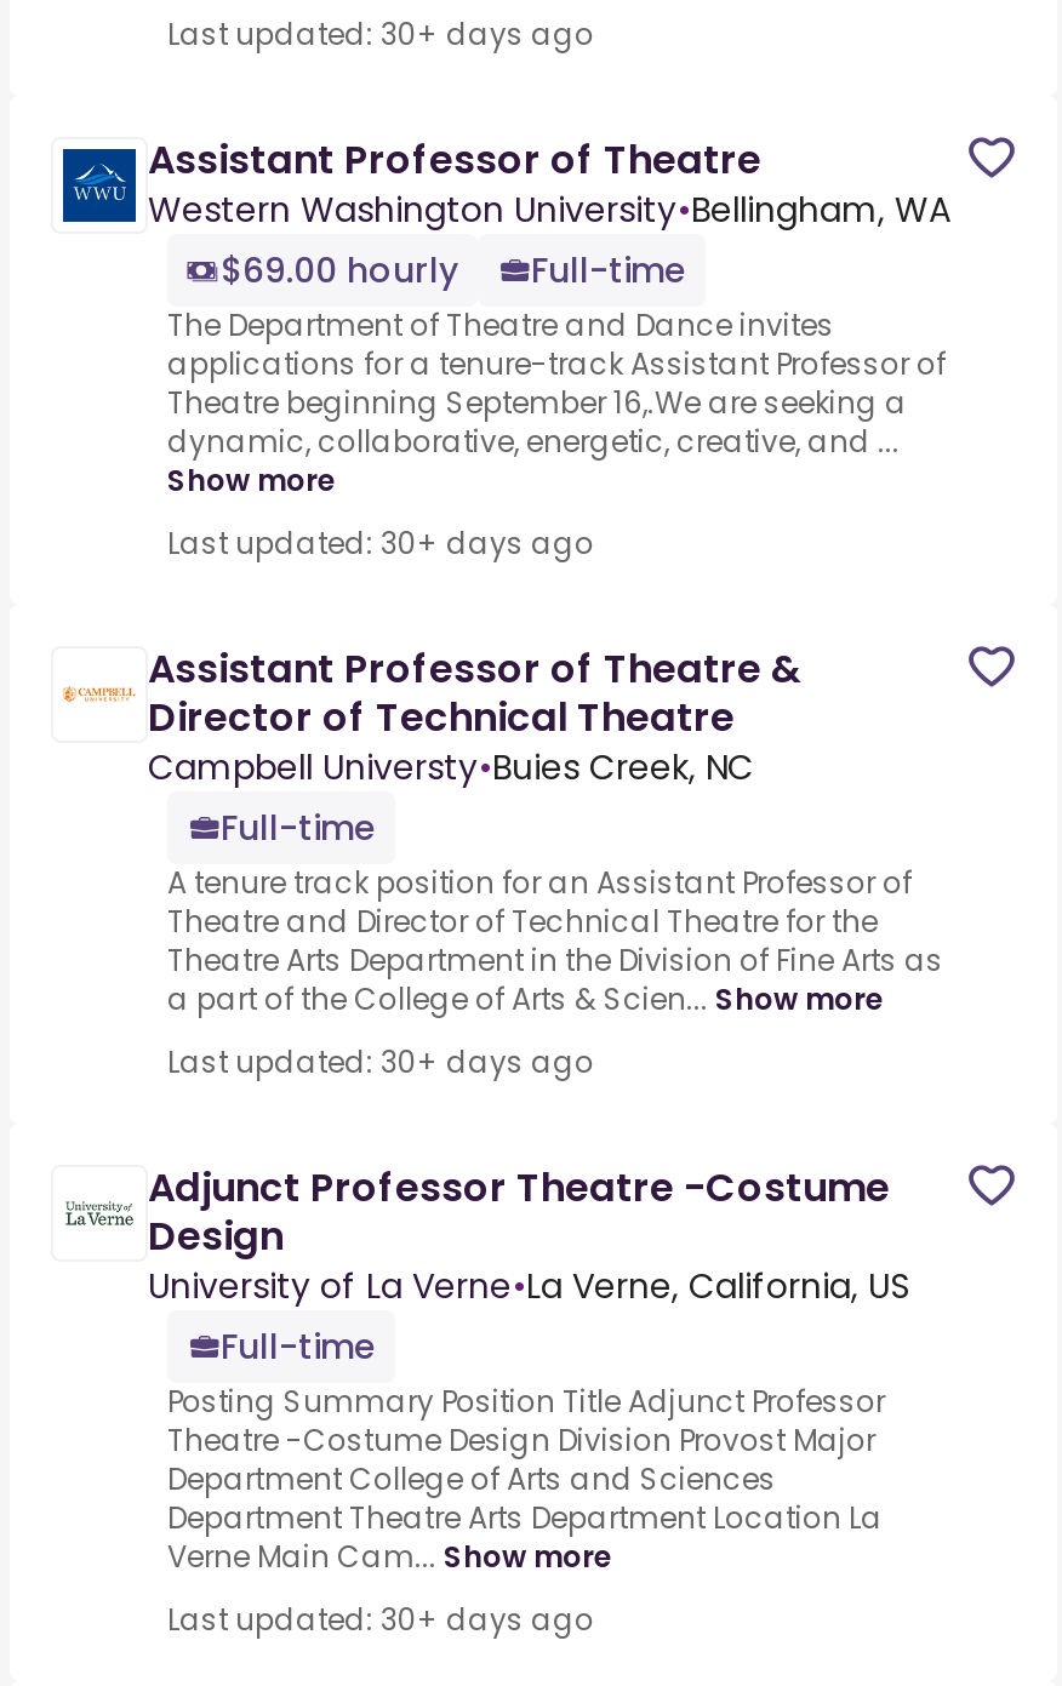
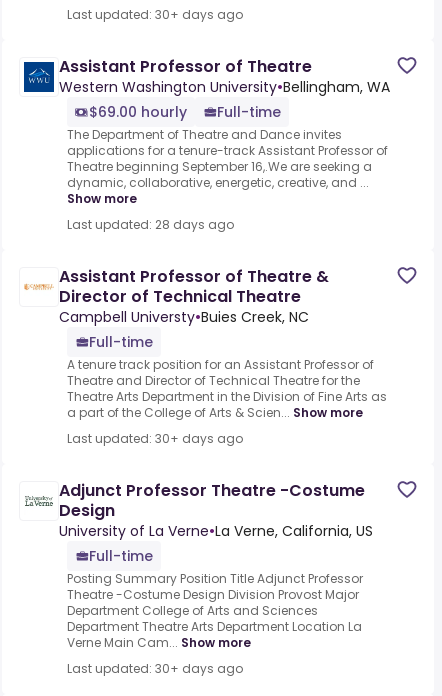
[167,523,594,564] Last updated: 30+ days ago -> [67,216,234,233] Last updated: 28 days ago

